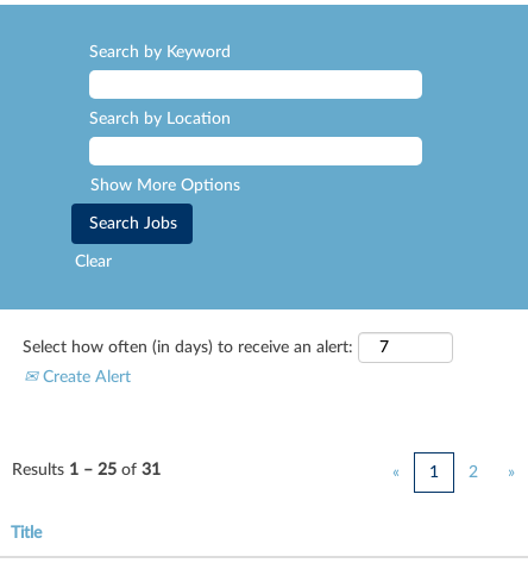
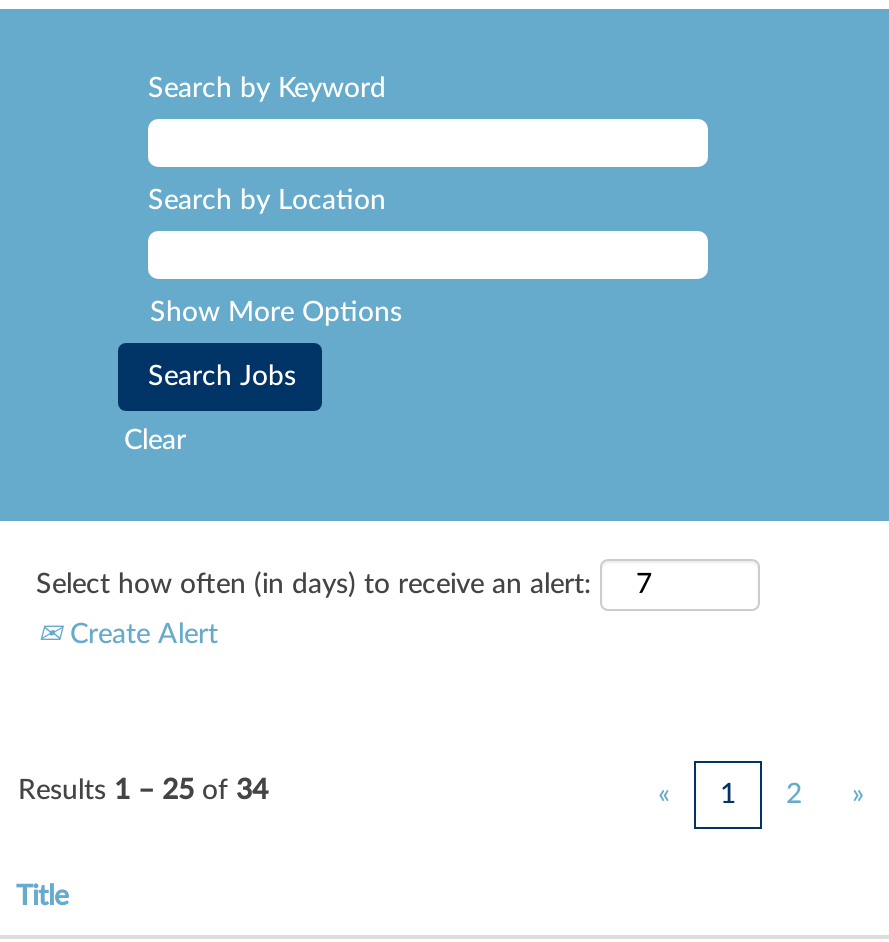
[12,461,161,478] Results 1 – 25 of 31 -> [18,776,268,804] Results 1 – 25 of 34

